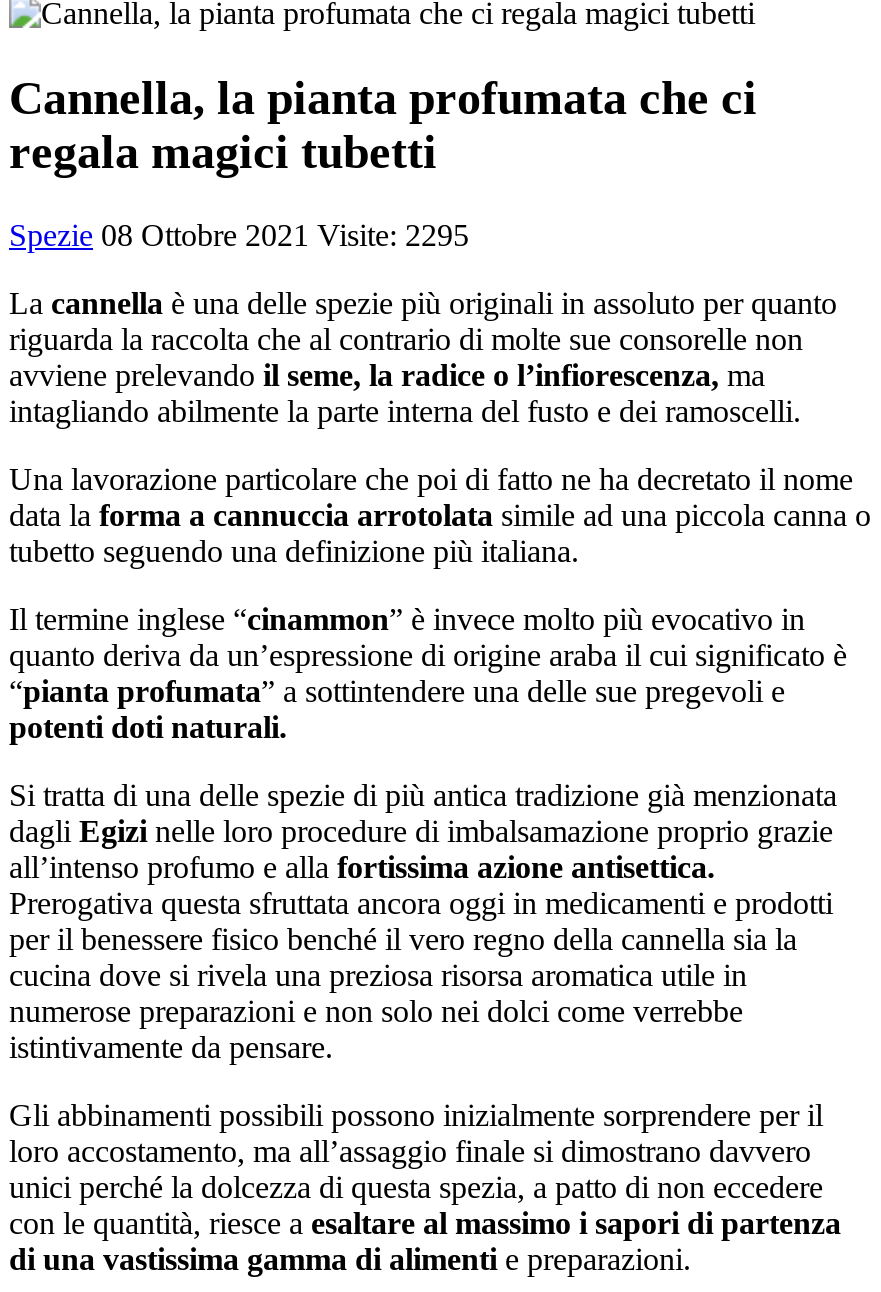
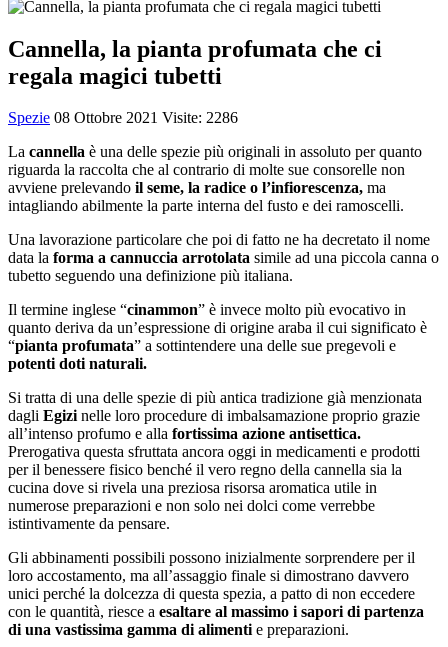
[9,219,469,253] Spezie 08 Ottobre 2021 Visite: 2295 -> [8,109,238,126] Spezie 08 Ottobre 2021 Visite: 2286

